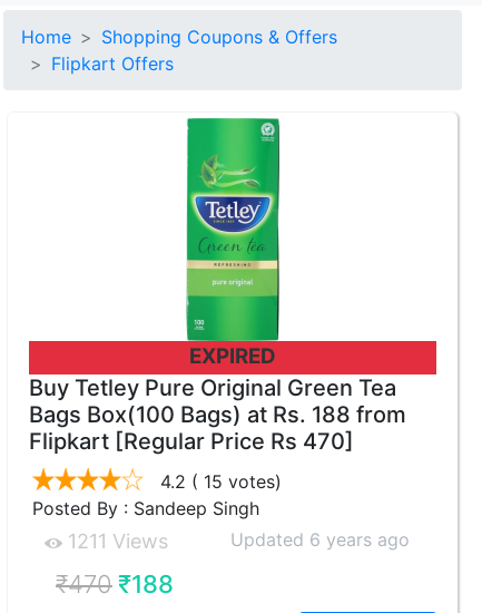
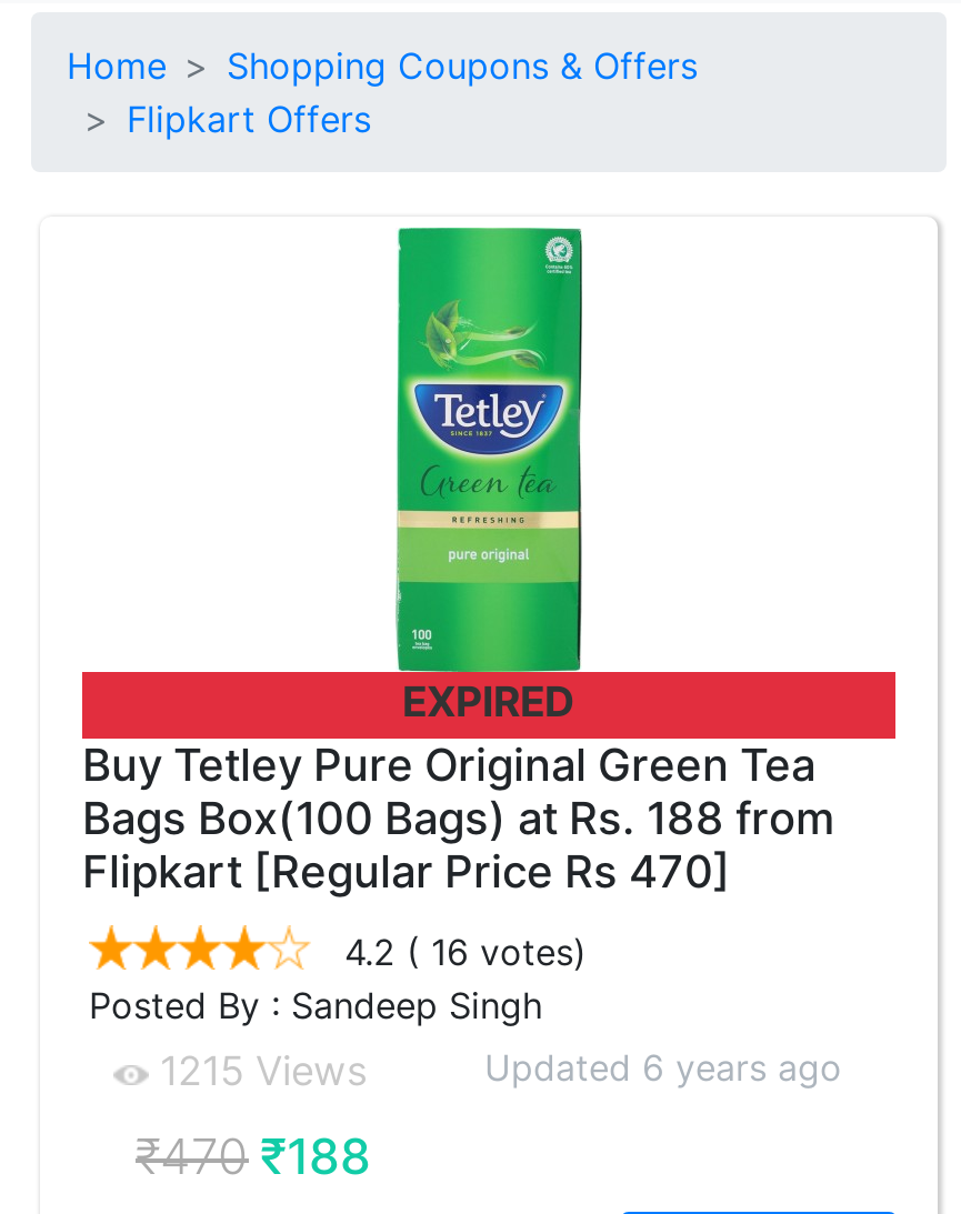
[160,470,282,493] 4.2 ( 15 votes) -> [344,930,587,974] 4.2 ( 16 votes)
[62,529,168,553] 1211 Views -> [149,1047,367,1094] 1215 Views

